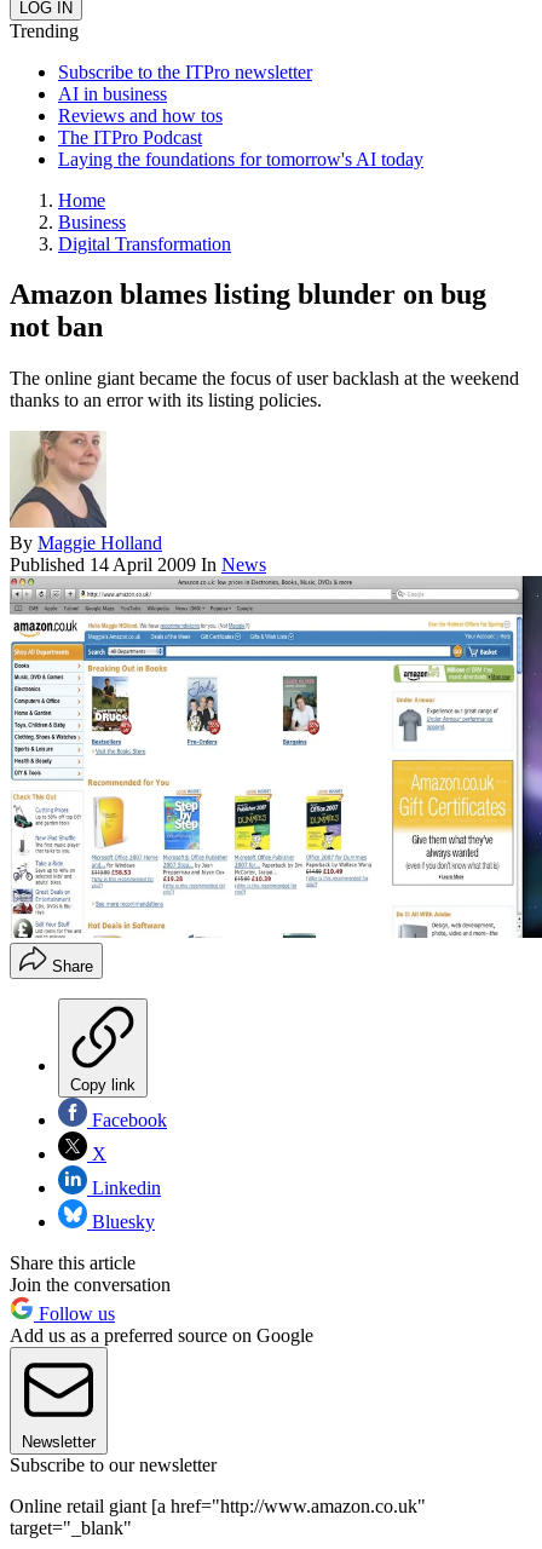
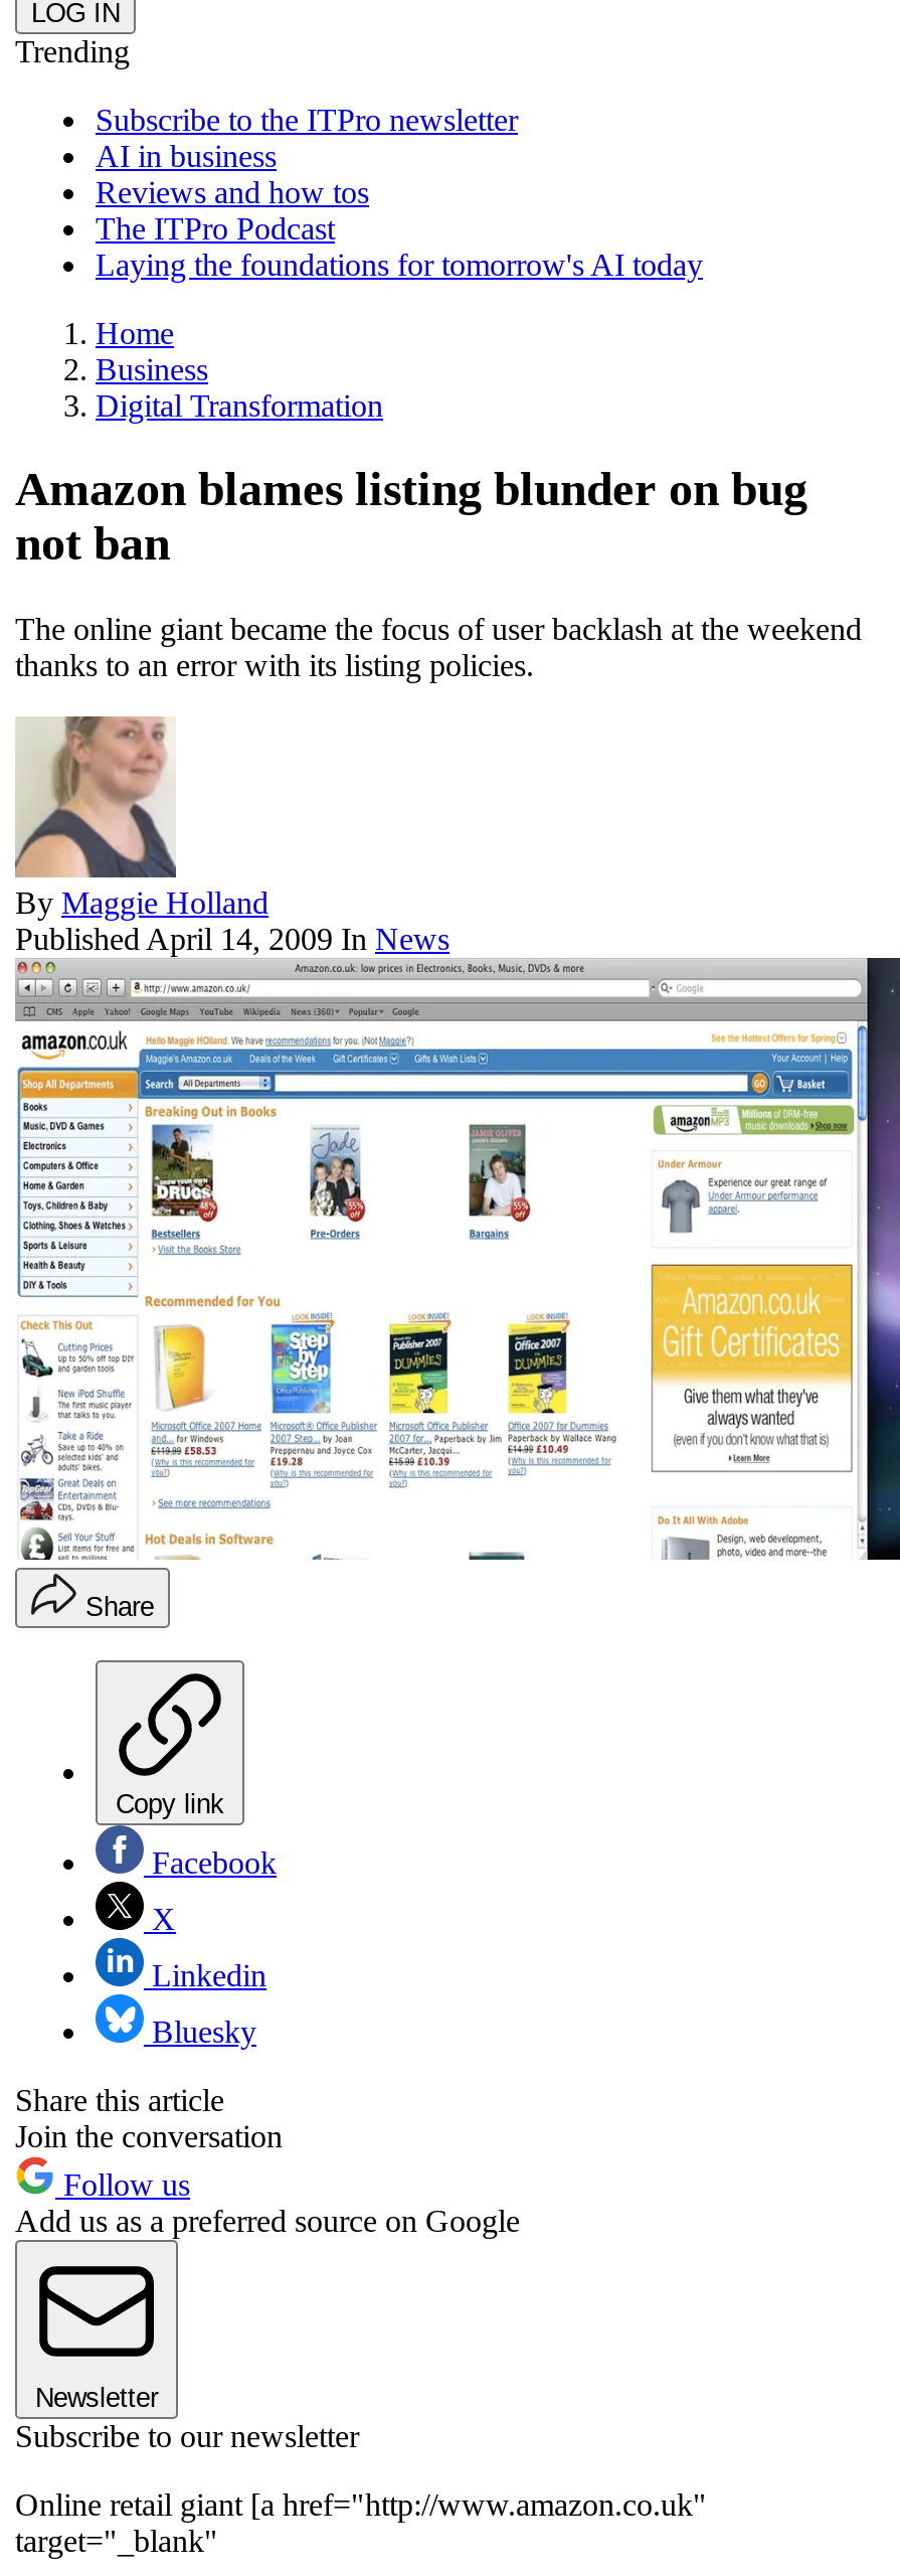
[10,555,266,575] Published 14 April 2009 In News -> [15,922,449,957] Published April 14, 2009 In News

